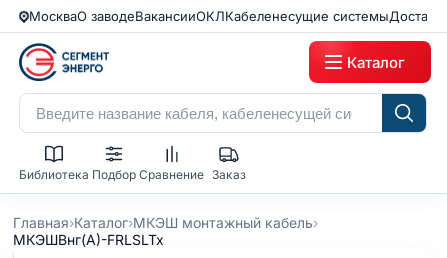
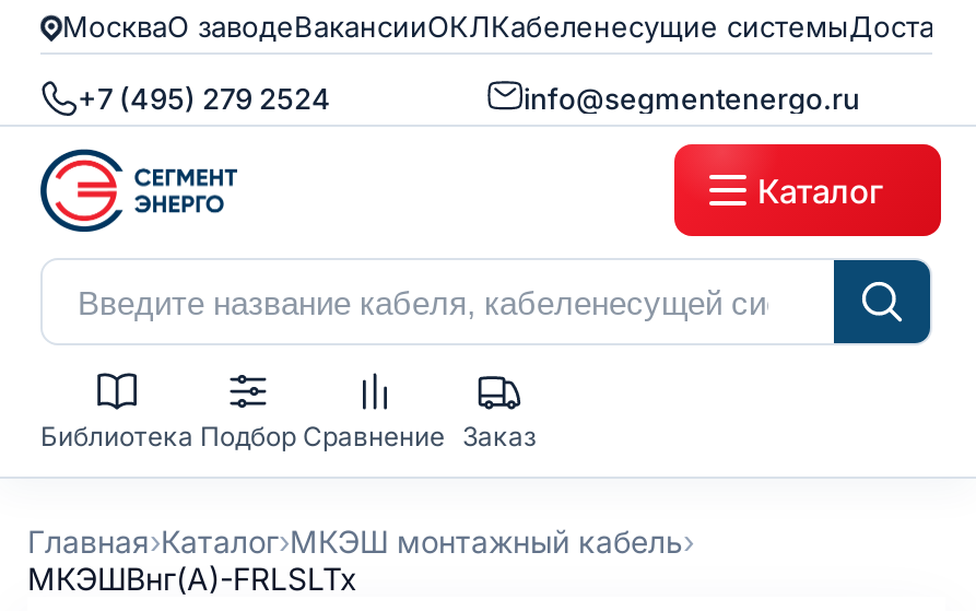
none -> [78,80,860,115] +7 (495) 279 2524 | info@segmentenergo.ru

